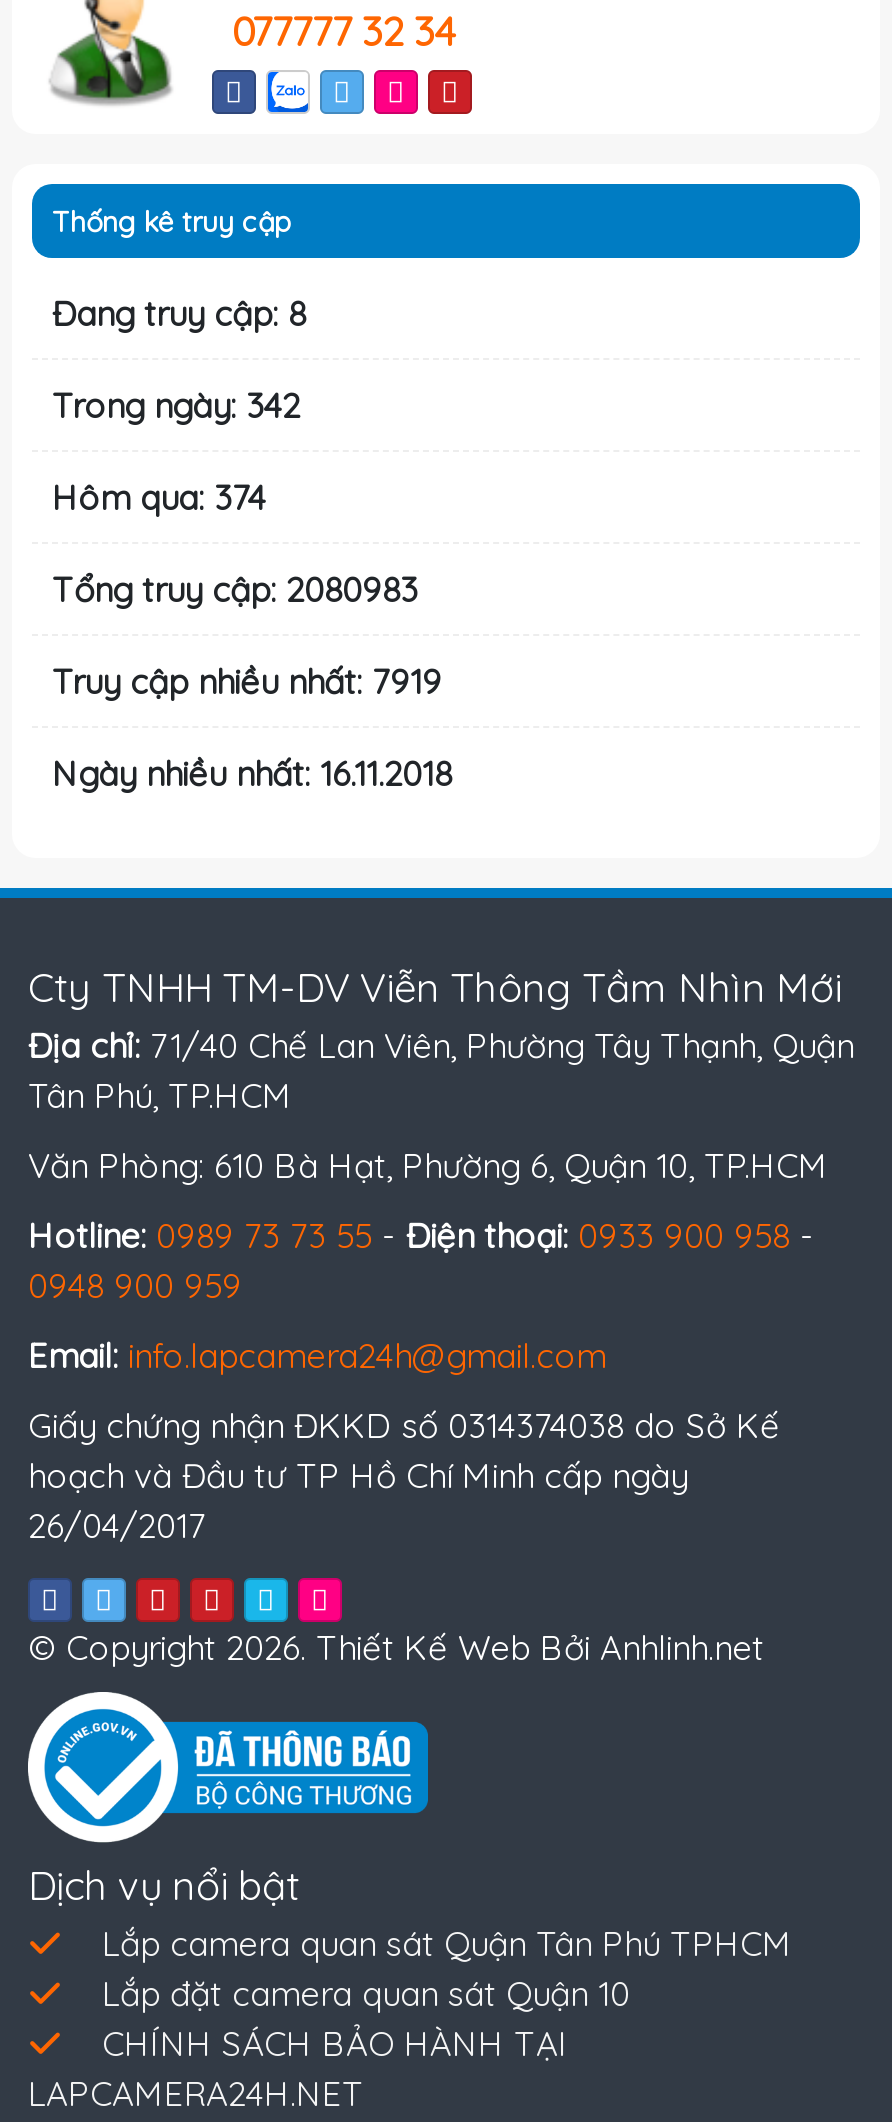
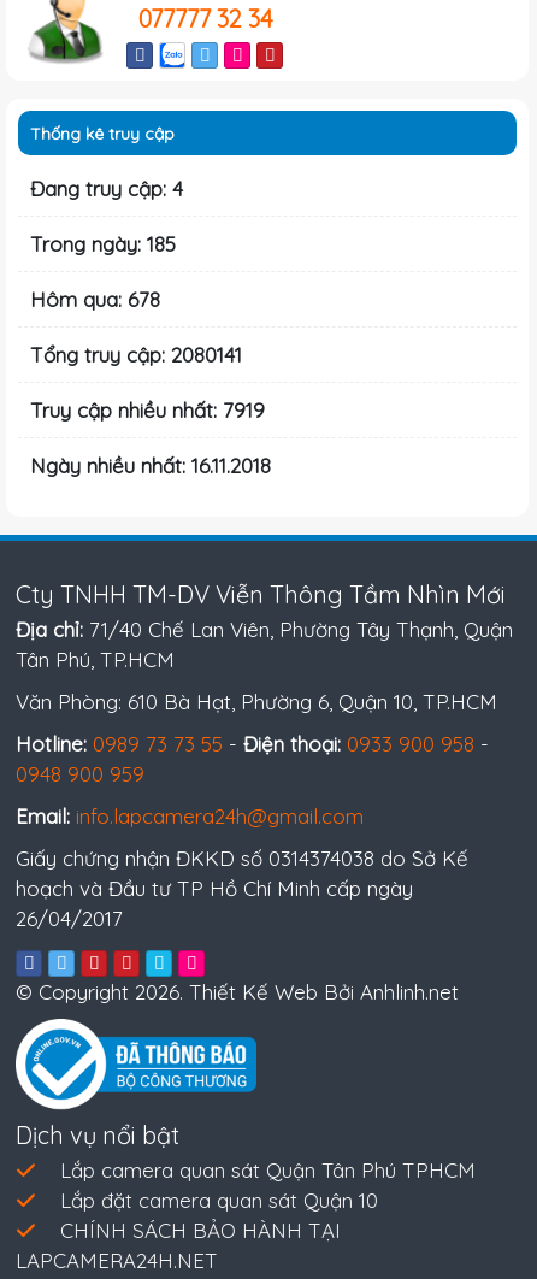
[52,293,306,335] Đang truy cập: 8 -> [30,176,183,202] Đang truy cập: 4
[52,385,300,427] Trong ngày: 342 -> [30,232,176,257] Trong ngày: 185
[52,477,266,519] Hôm qua: 374 -> [30,287,160,312] Hôm qua: 678
[52,569,418,611] Tổng truy cập: 2080983 -> [30,343,242,368] Tổng truy cập: 2080141

